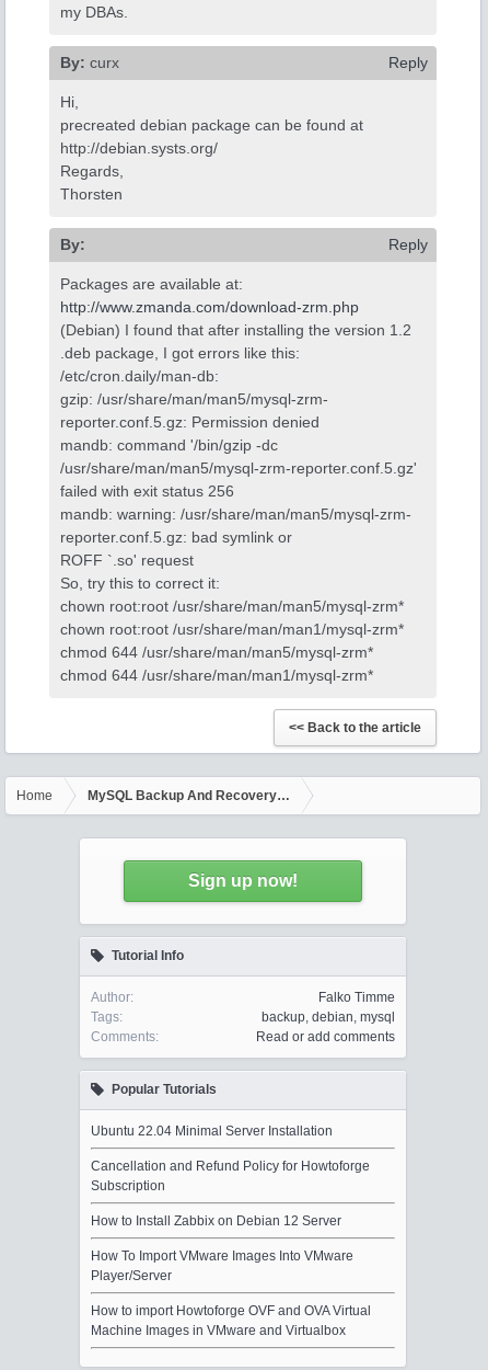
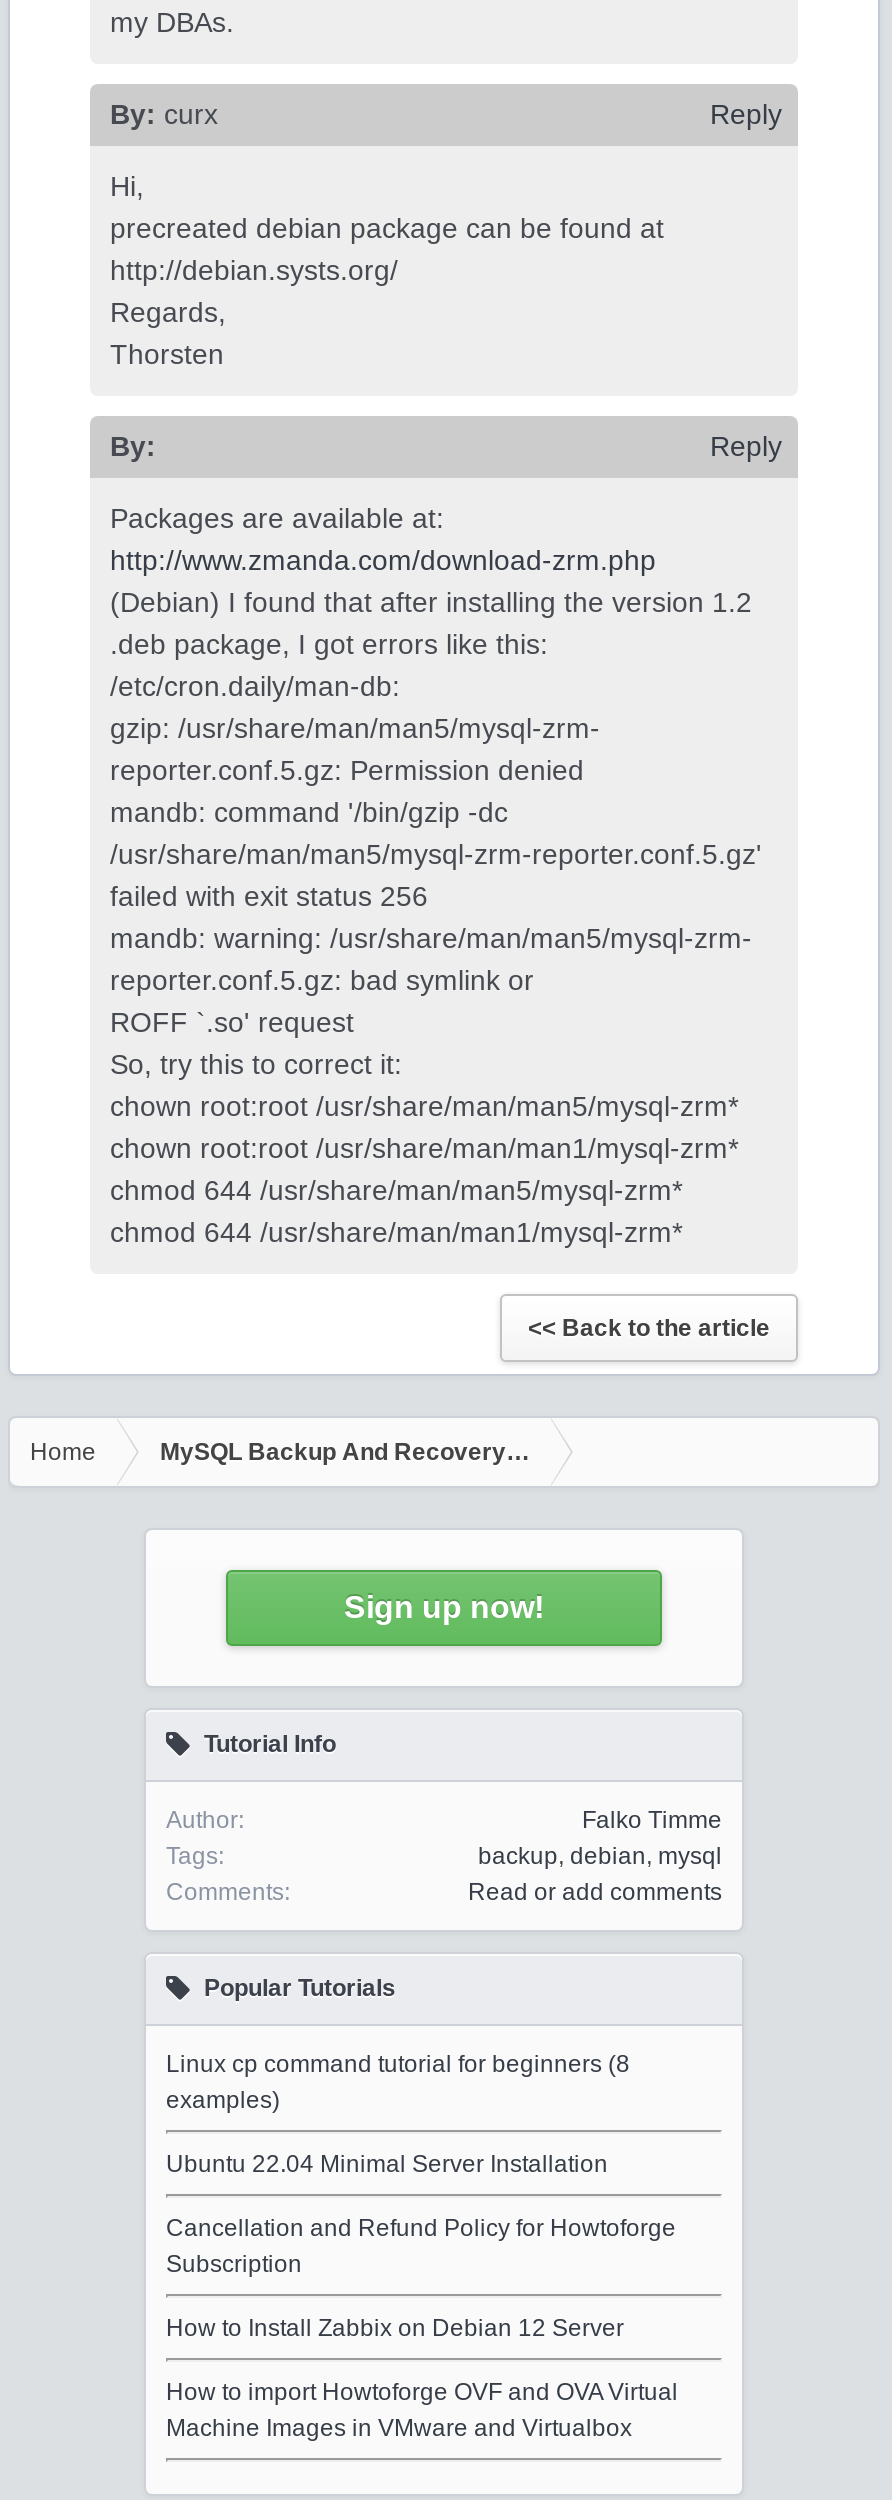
none -> [166,2050,630,2114] Linux cp command tutorial for beginners (8 | examples)
moved [91,1123,370,1229] -> [166,2150,676,2342]: Ubuntu 22.04 Minimal Server Installation | Cancellation and Refund Policy for Howtoforge | Subscription | How to Install Zabbix on Debian 12 Server
[91,1248,353,1283] How To Import VMware Images Into VMware | Player/Server -> none

